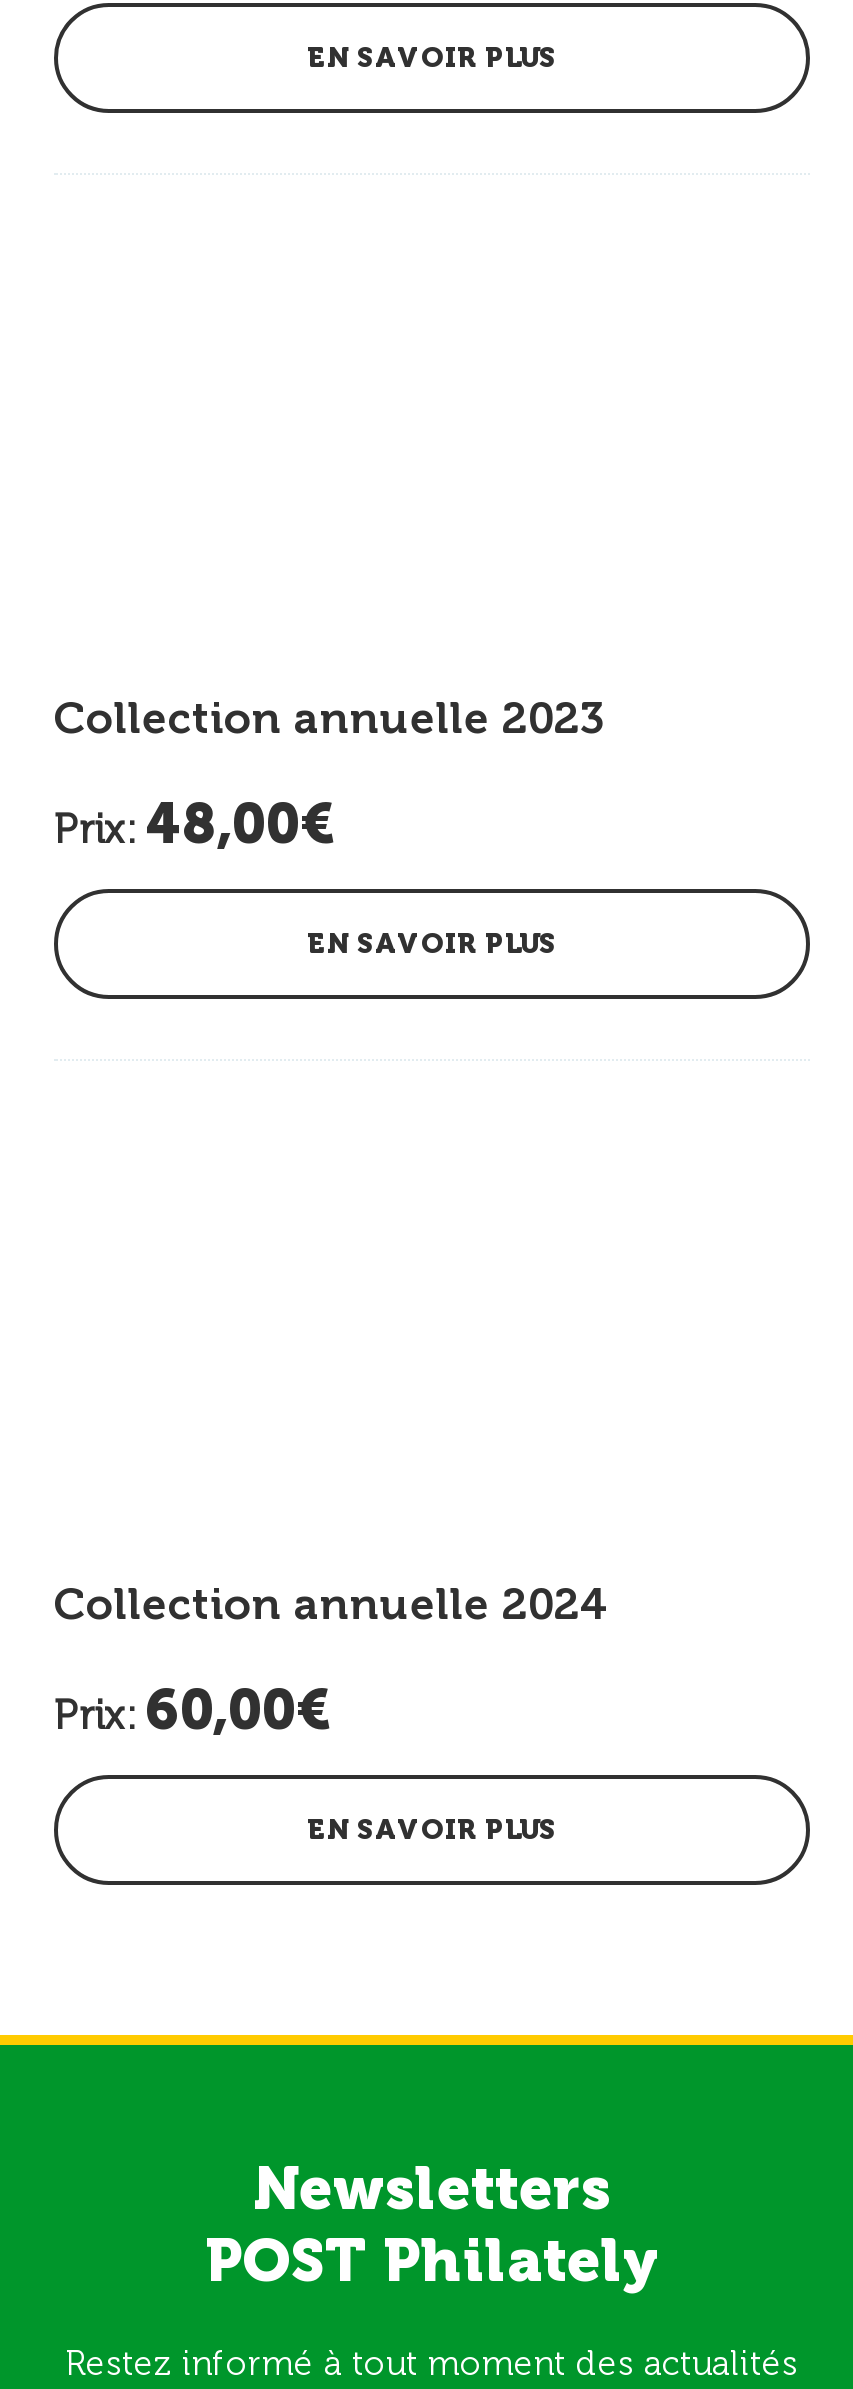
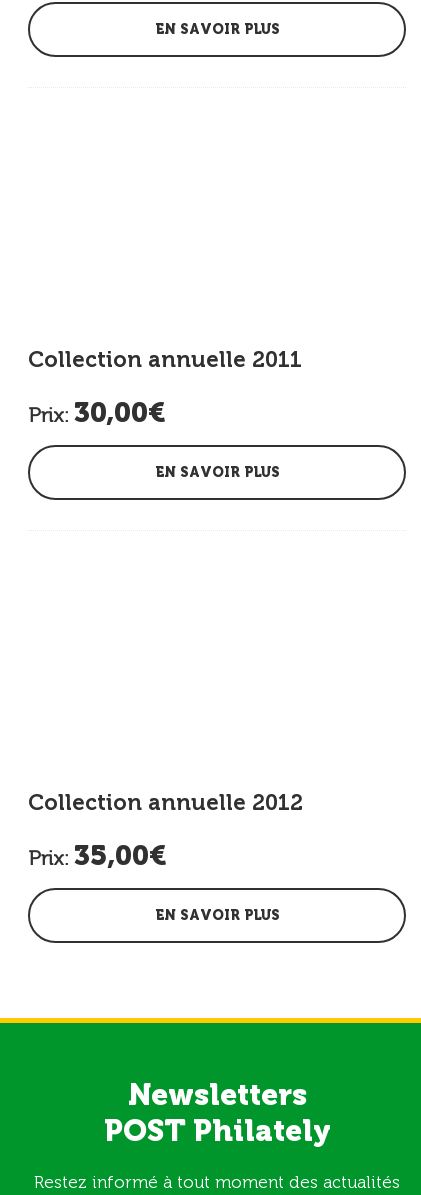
[54,692,604,746] Collection annuelle 2023 -> [28,346,302,373] Collection annuelle 2011
[54,792,336,858] Prix: 48,00€ -> [28,396,166,429] Prix: 30,00€
[54,1578,608,1632] Collection annuelle 2024 -> [28,789,303,816] Collection annuelle 2012
[54,1678,332,1744] Prix: 60,00€ -> [28,839,167,872] Prix: 35,00€

